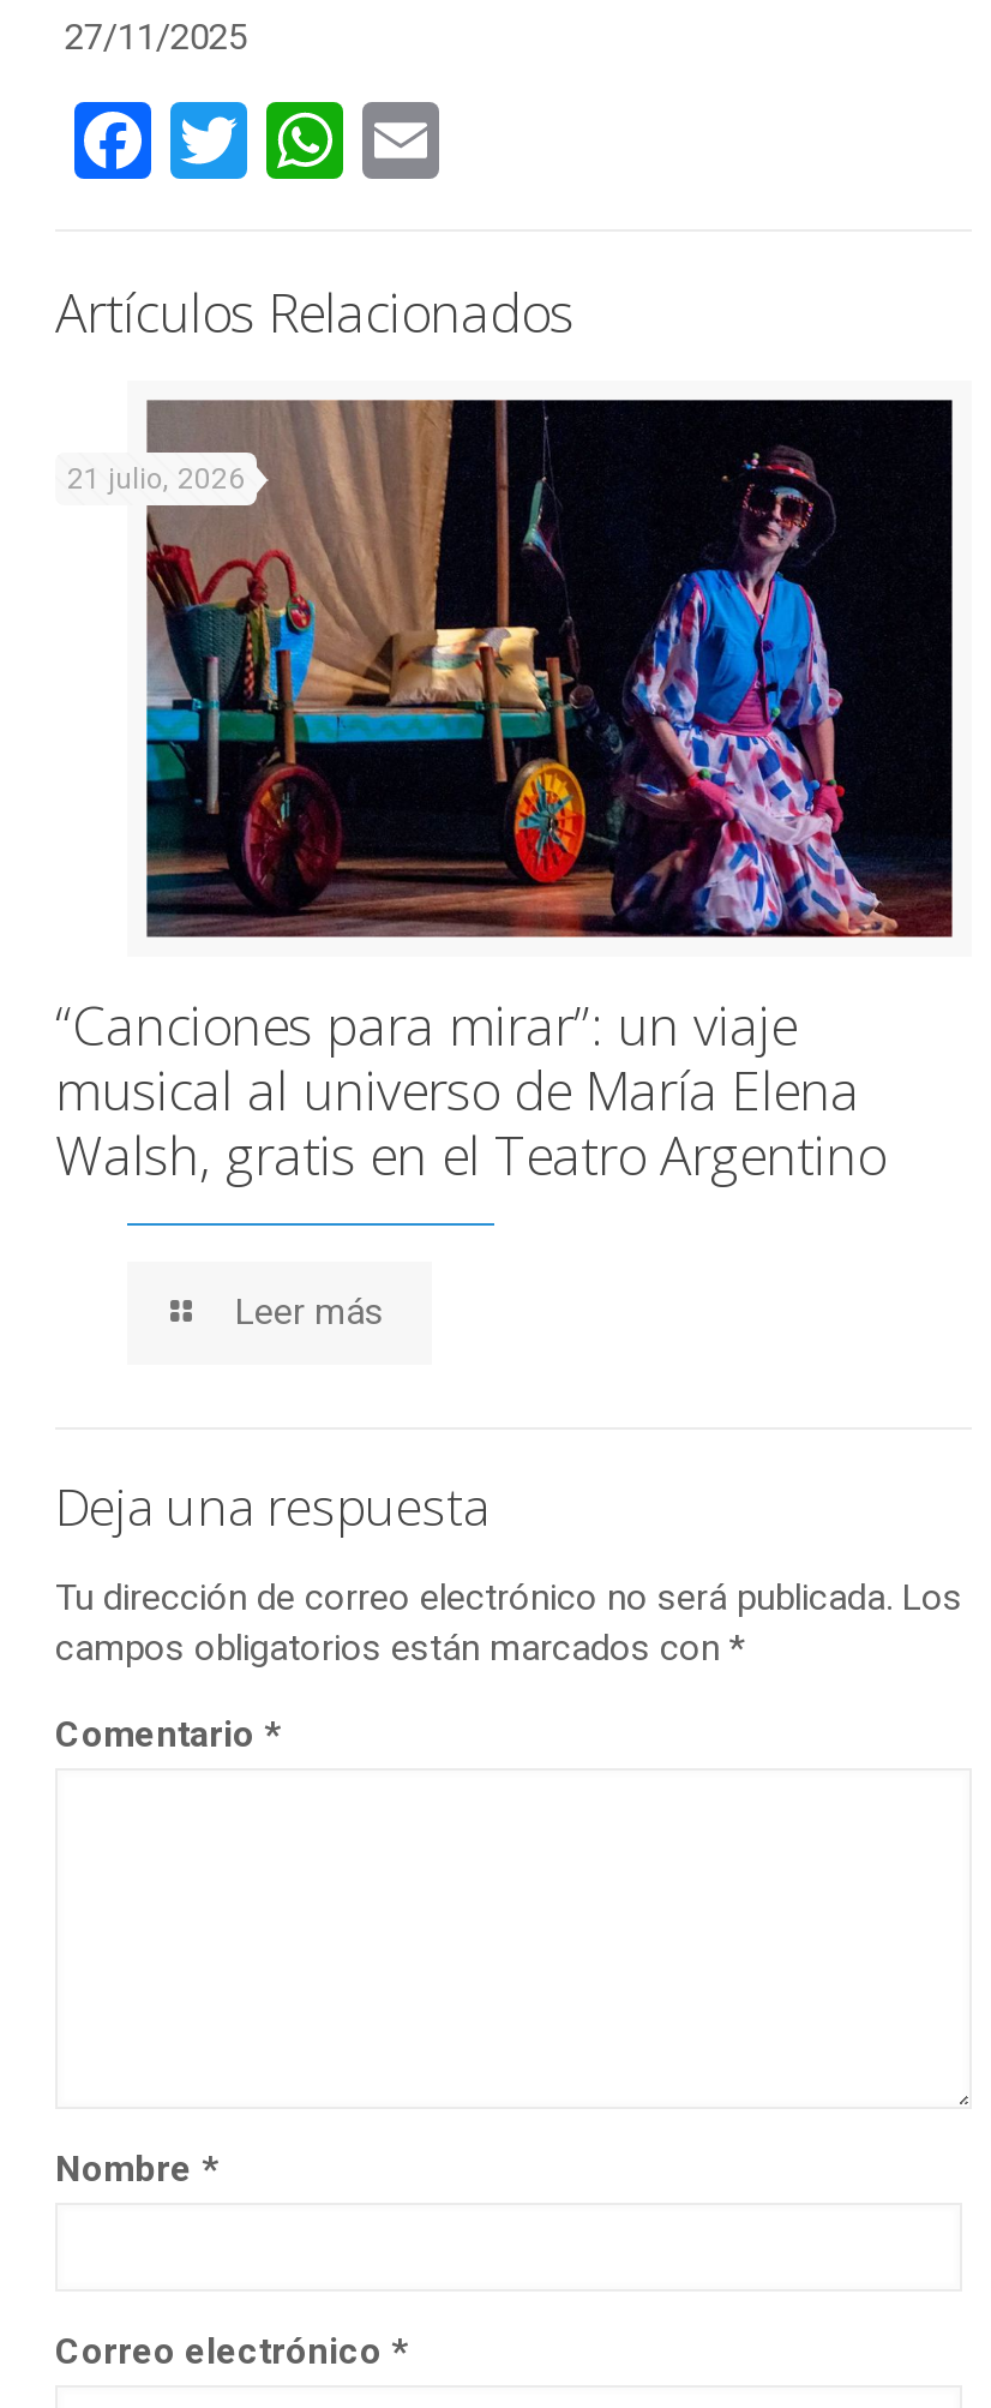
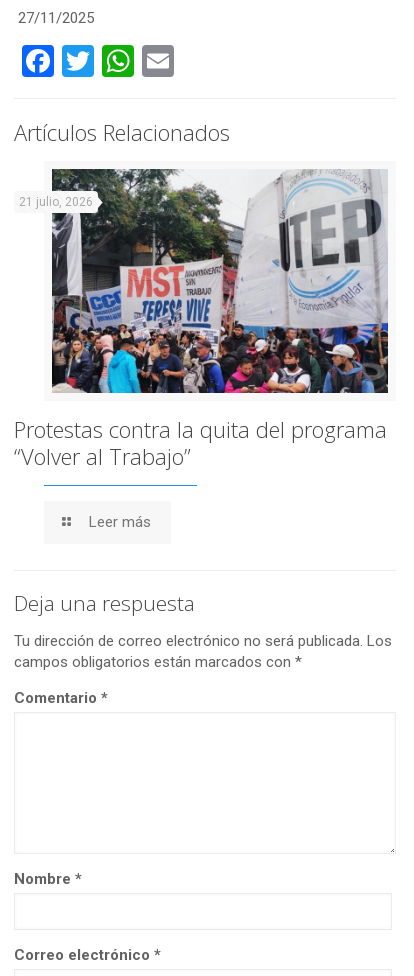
[55,397,955,1190] [image] | “Canciones para mirar”: un viaje | musical al universo de María Elena | Walsh, gratis en el Teatro Argentino -> [14,168,389,471] [image] | Protestas contra la quita del programa | “Volver al Trabajo”

